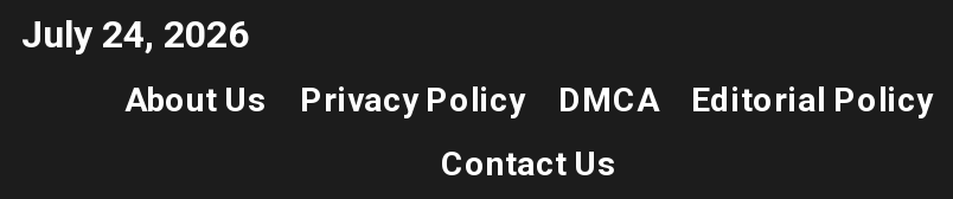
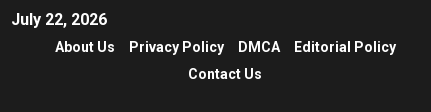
[21,13,249,58] July 24, 2026 -> [11,10,107,29] July 22, 2026

